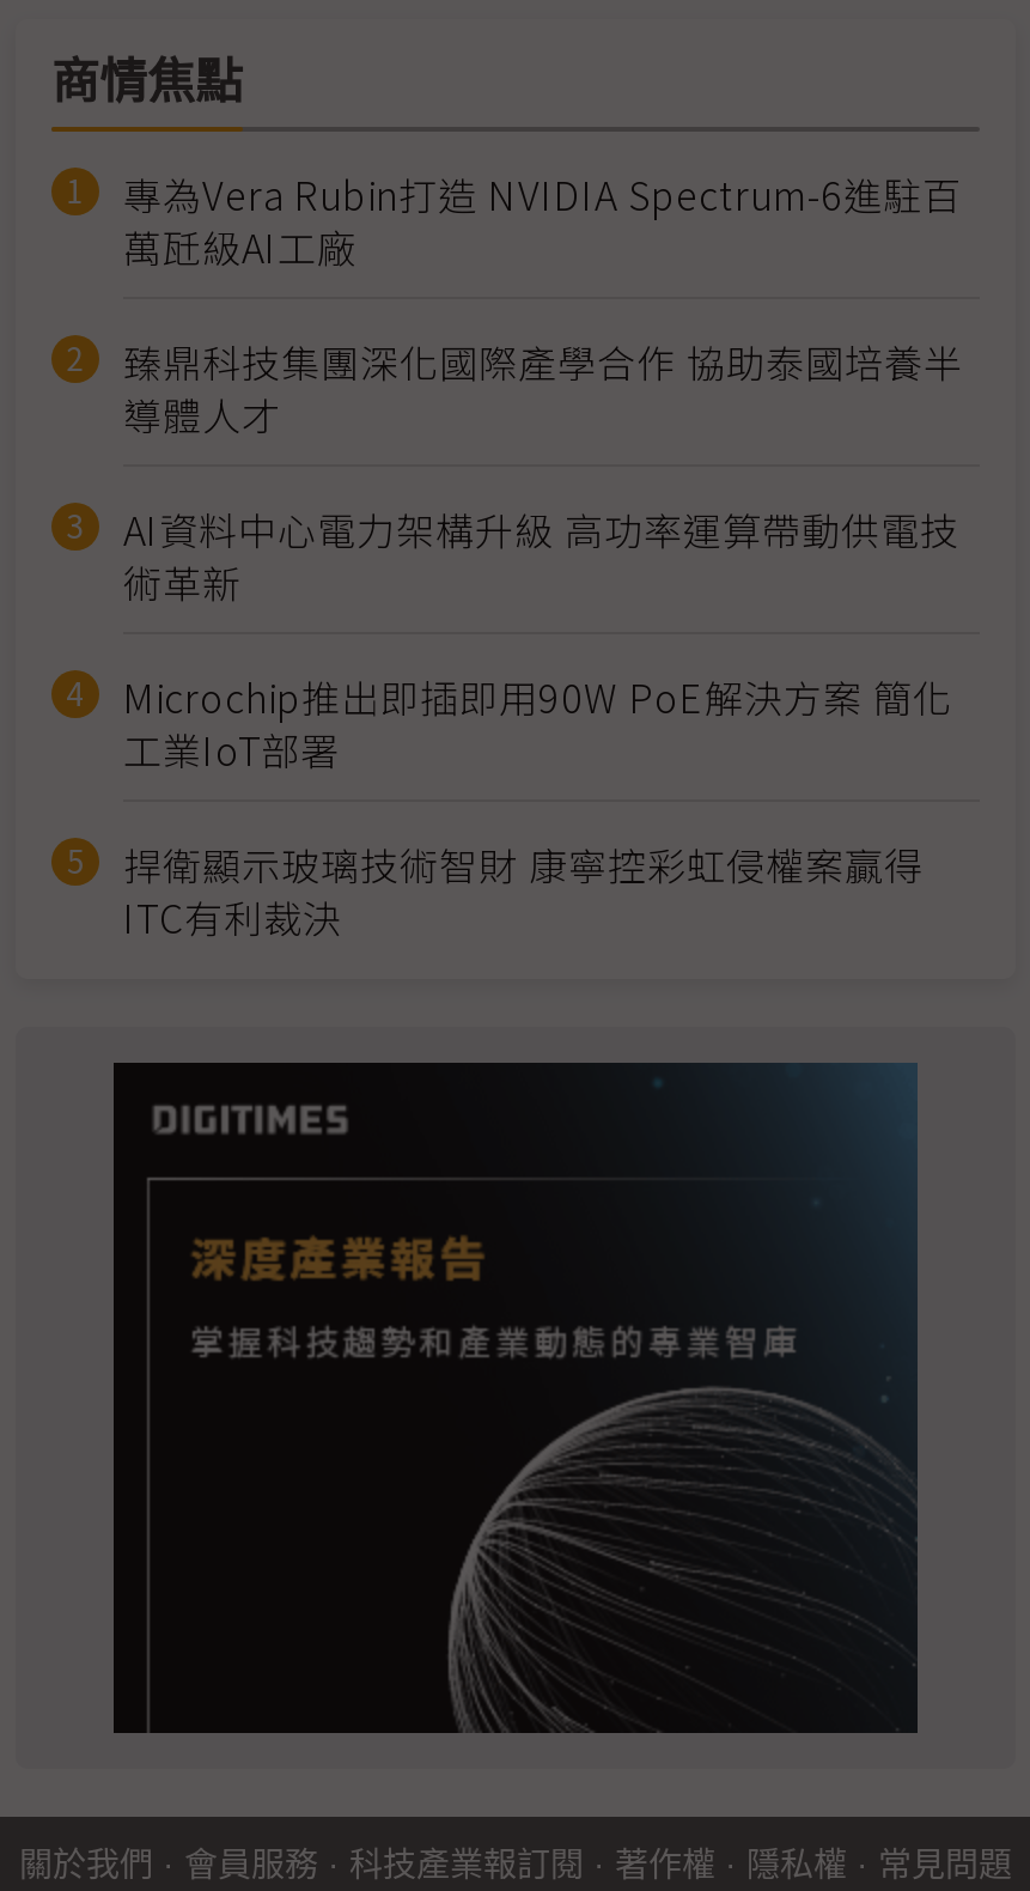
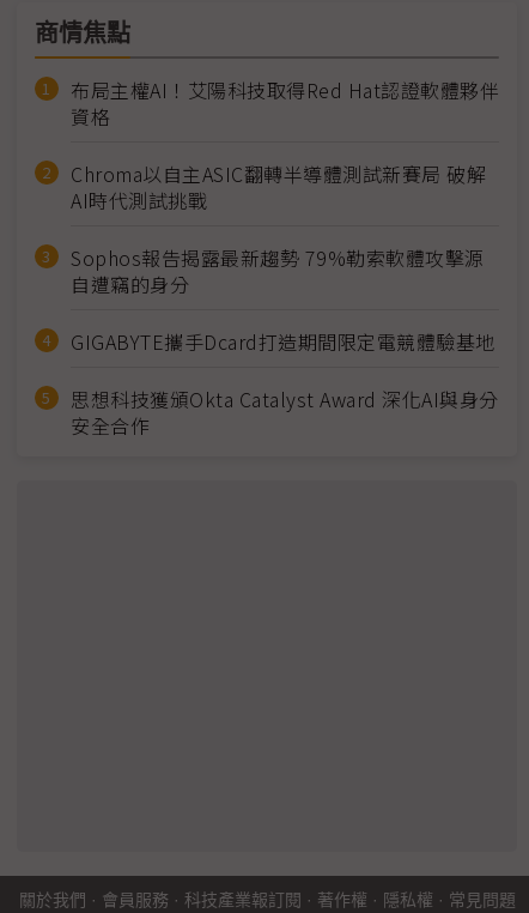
[123,166,962,276] 專為Vera Rubin打造 NVIDIA Spectrum-6進駐百 | 萬瓩級AI工廠 -> [71,76,499,131] 布局主權AI！艾陽科技取得Red Hat認證軟體夥伴 | 資格
[123,333,963,444] 臻鼎科技集團深化國際產學合作 協助泰國培養半 | 導體人才 -> [71,160,486,215] Chroma以自主ASIC翻轉半導體測試新賽局 破解 | AI時代測試挑戰
[123,501,959,611] AI資料中心電力架構升級 高功率運算帶動供電技 | 術革新 -> [71,244,484,299] Sophos報告揭露最新趨勢 79%勒索軟體攻擊源 | 自遭竊的身分
[123,669,952,779] Microchip推出即插即用90W PoE解決方案 簡化 | 工業IoT部署 -> [71,327,495,356] GIGABYTE攜手Dcard打造期間限定電競體驗基地
[123,836,924,946] 捍衛顯示玻璃技術智財 康寧控彩虹侵權案贏得 | ITC有利裁決 -> [71,385,498,440] 思想科技獲頒Okta Catalyst Award 深化AI與身分 | 安全合作
[111,1060,920,1735] [image] -> none

